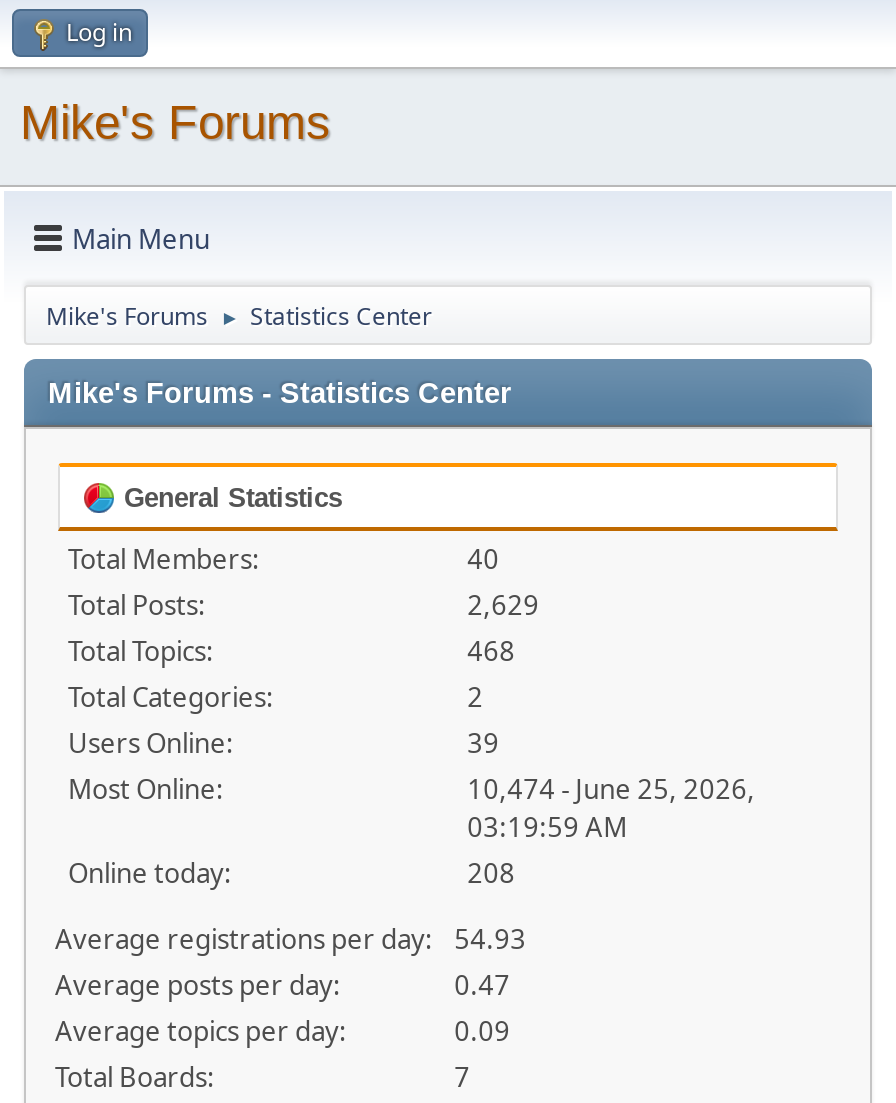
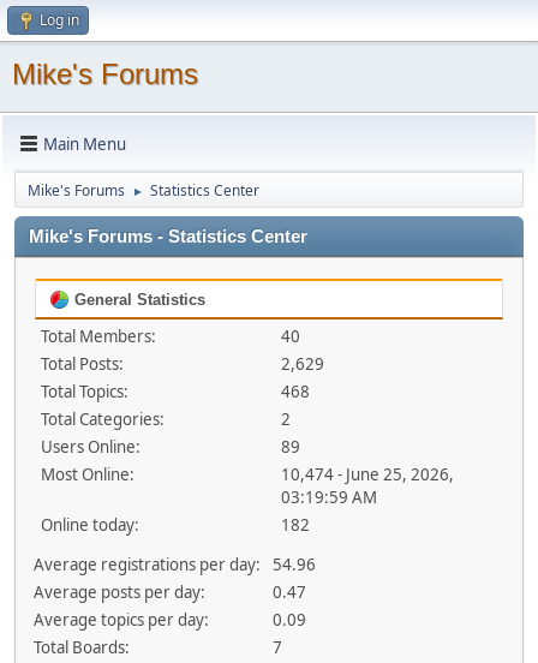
[467,725,499,761] 39 -> [281,436,300,458] 89
[467,855,515,891] 208 -> [281,514,309,536] 182
[55,921,526,957] Average registrations per day: 54.93 -> [33,554,316,575] Average registrations per day: 54.96

